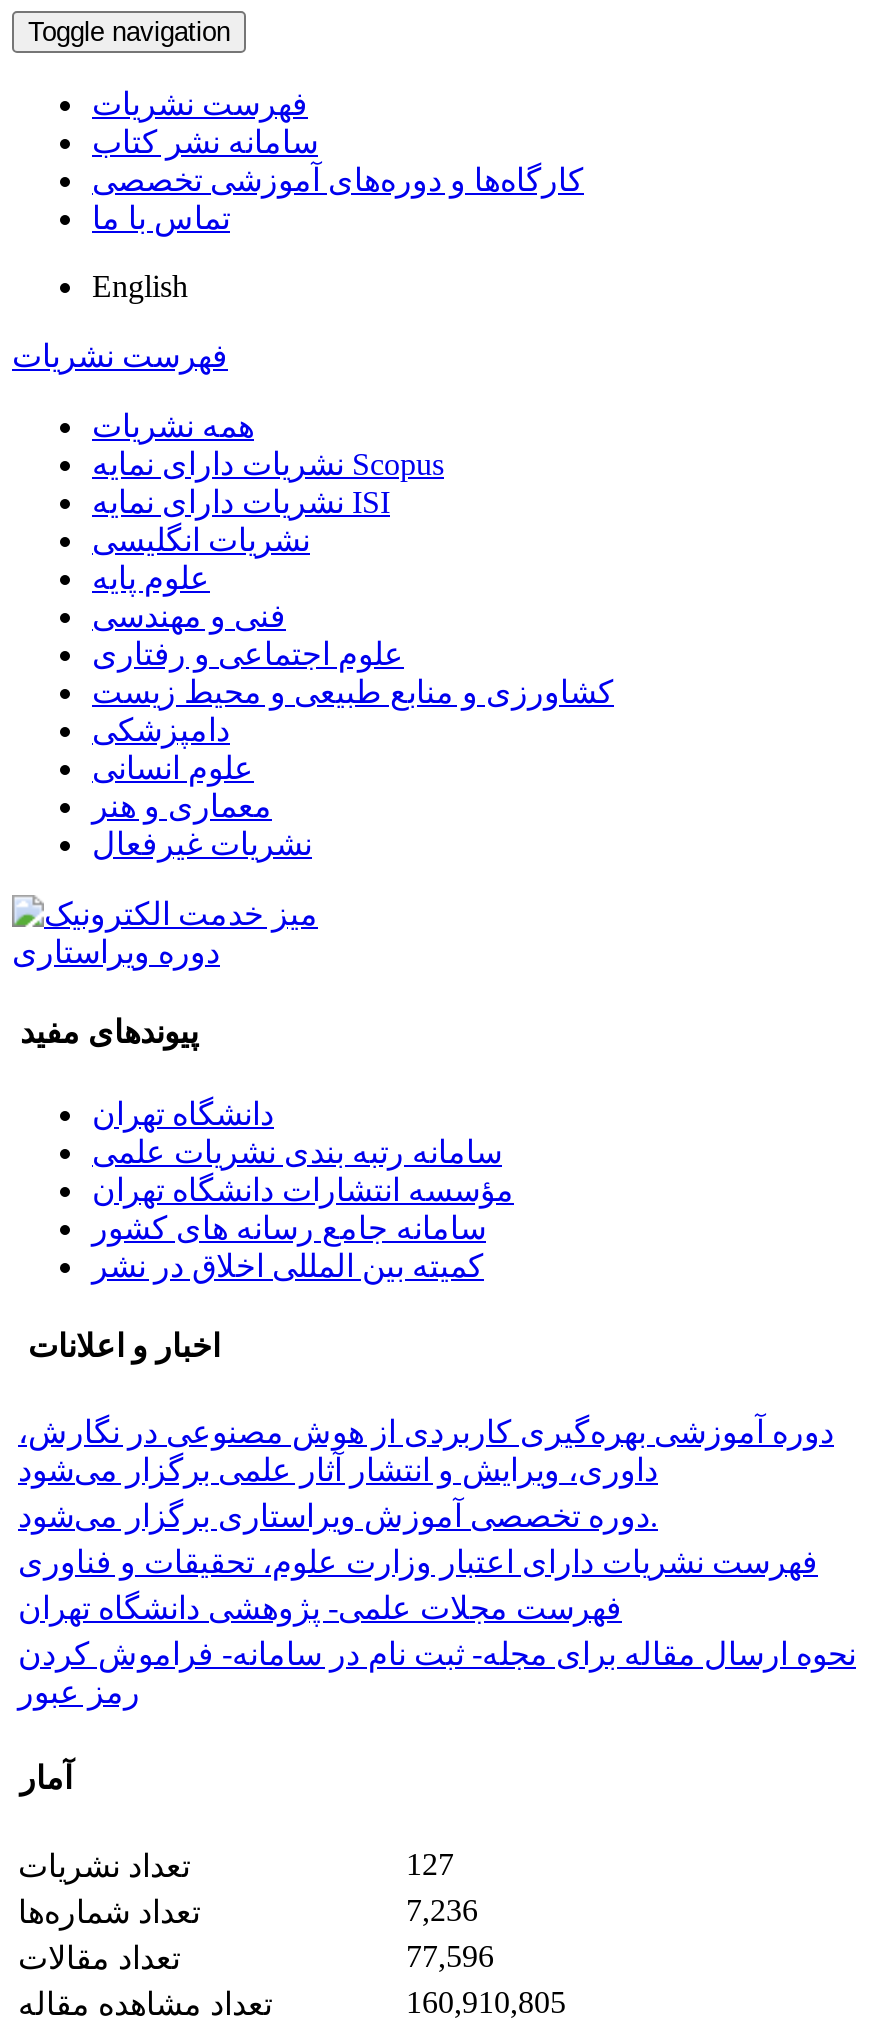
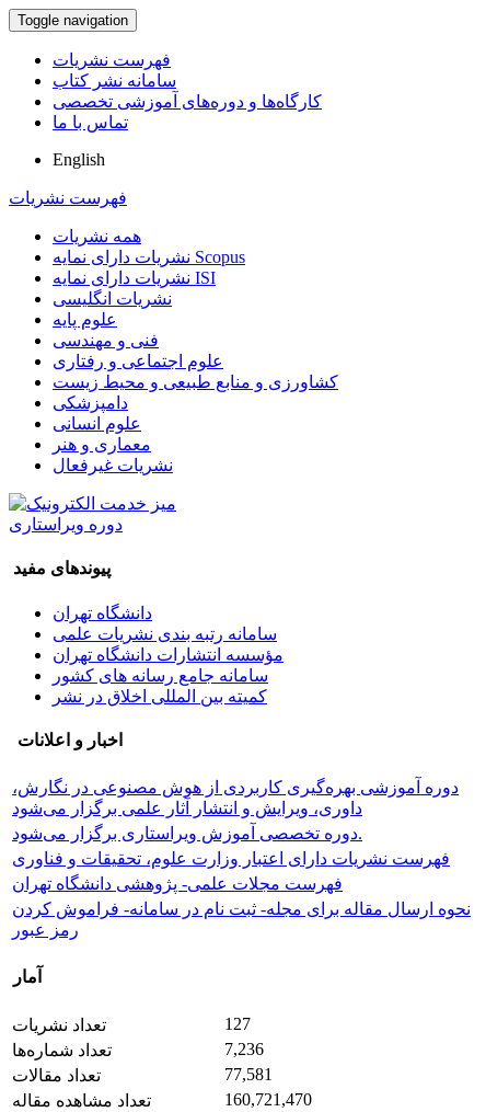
[406,1938,494,1972] 77,596 -> [224,1064,273,1083] 77,581
[406,1984,566,2018] 160,910,805 -> [224,1090,312,1108] 160,721,470

